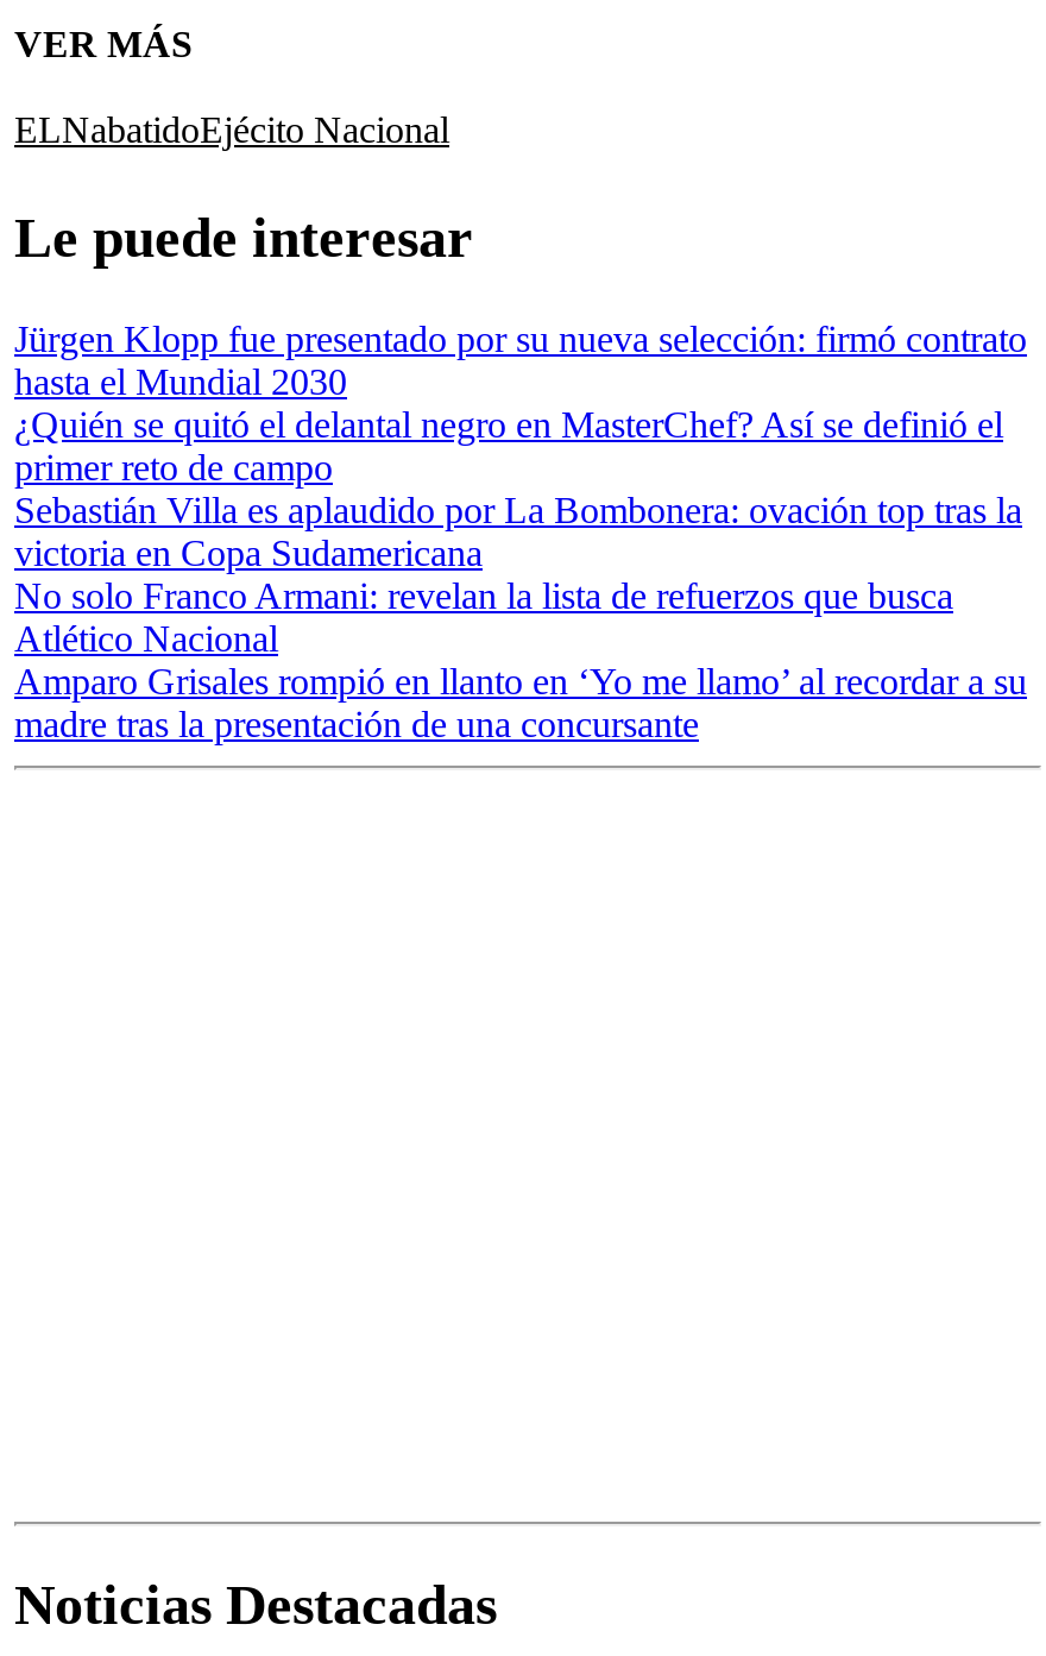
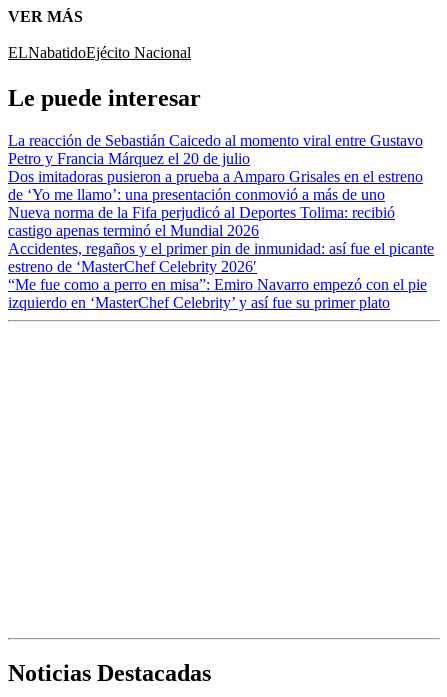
[14,319,1027,745] Jürgen Klopp fue presentado por su nueva selección: firmó contrato | hasta el Mundial 2030 | ¿Quién se quitó el delantal negro en MasterChef? Así se definió el | primer reto de campo | Sebastián Villa es aplaudido por La Bombonera: ovación top tras la | victoria en Copa Sudamericana | No solo Franco Armani: revelan la lista de refuerzos que busca | Atlético Nacional | Amparo Grisales rompió en llanto en ‘Yo me llamo’ al recordar a su | madre tras la presentación de una concursante -> [8,132,434,311] La reacción de Sebastián Caicedo al momento viral entre Gustavo | Petro y Francia Márquez el 20 de julio | Dos imitadoras pusieron a prueba a Amparo Grisales en el estreno | de ‘Yo me llamo’: una presentación conmovió a más de uno | Nueva norma de la Fifa perjudicó al Deportes Tolima: recibió | castigo apenas terminó el Mundial 2026 | Accidentes, regaños y el primer pin de inmunidad: así fue el picante | estreno de ‘MasterChef Celebrity 2026′ | “Me fue como a perro en misa”: Emiro Navarro empezó con el pie | izquierdo en ‘MasterChef Celebrity’ y así fue su primer plato

